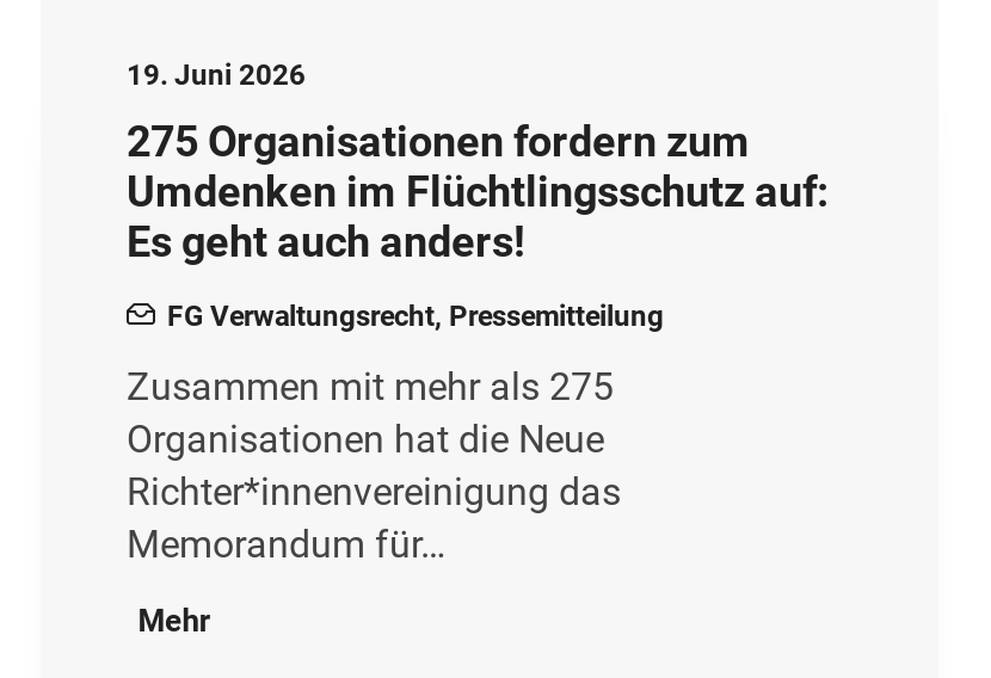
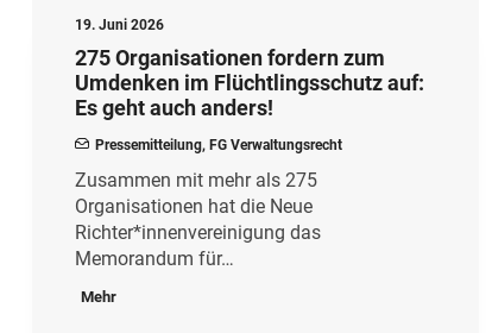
[167,300,664,333] FG Verwaltungsrecht, Pressemitteilung -> [95,137,342,153] Pressemitteilung, FG Verwaltungsrecht

